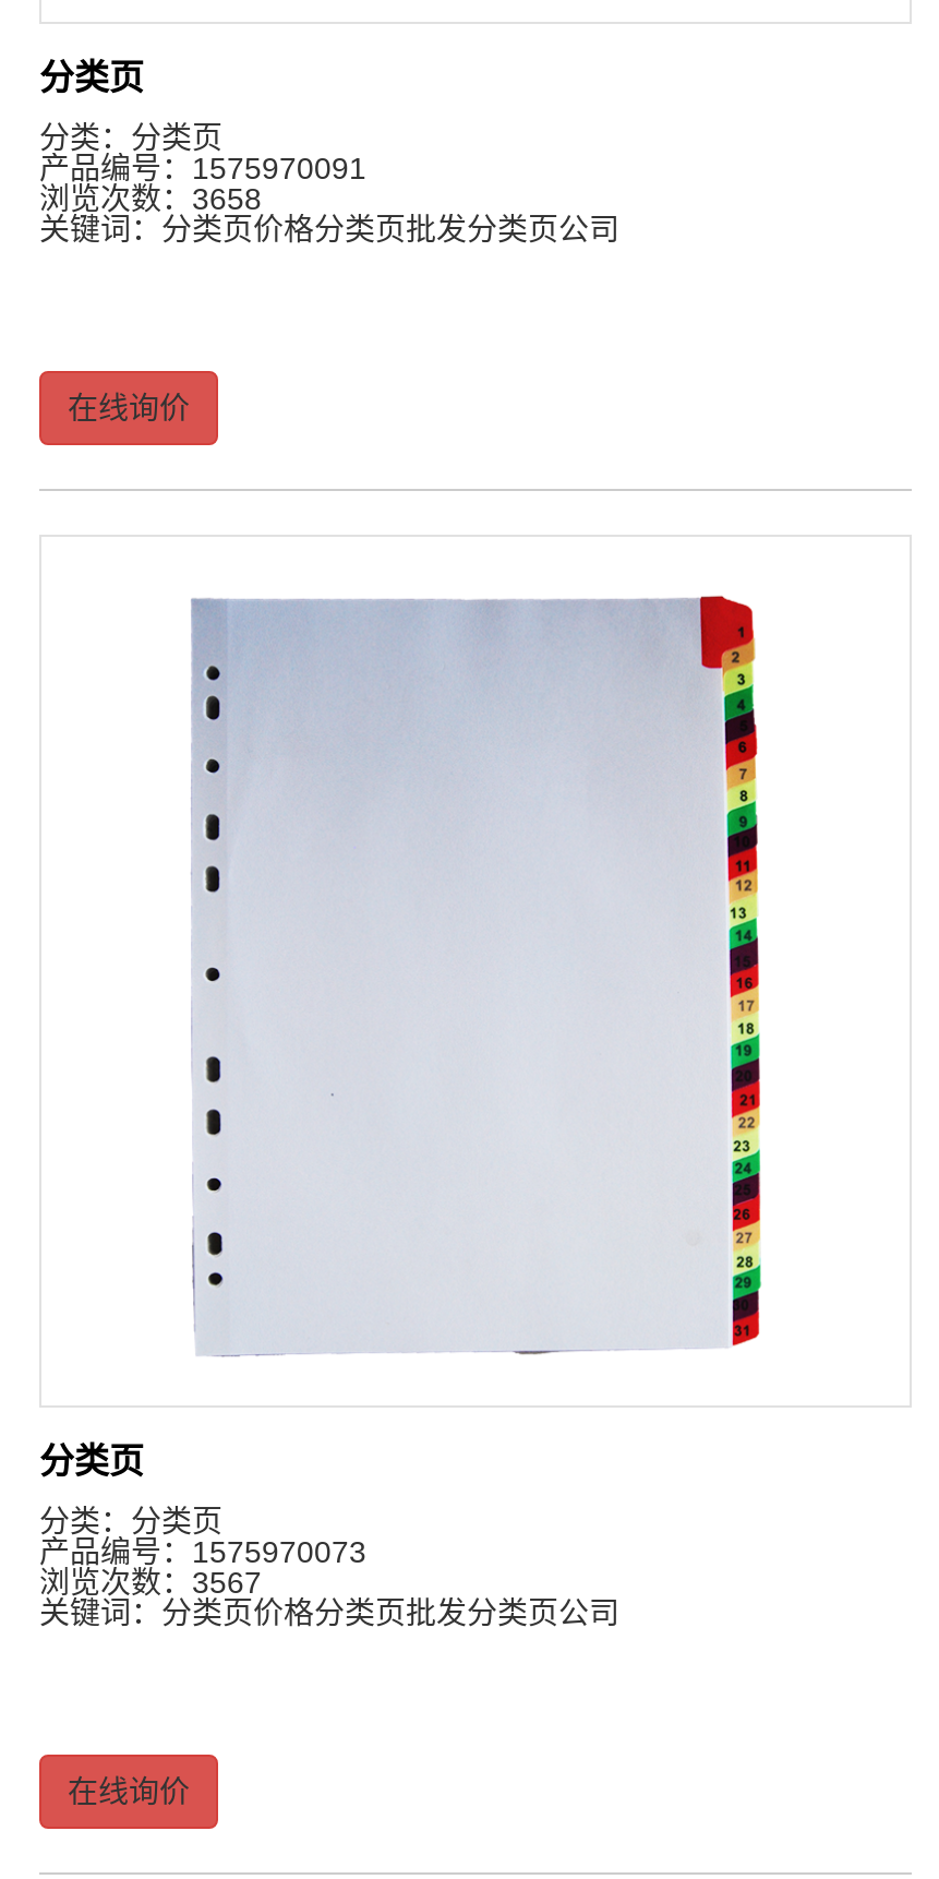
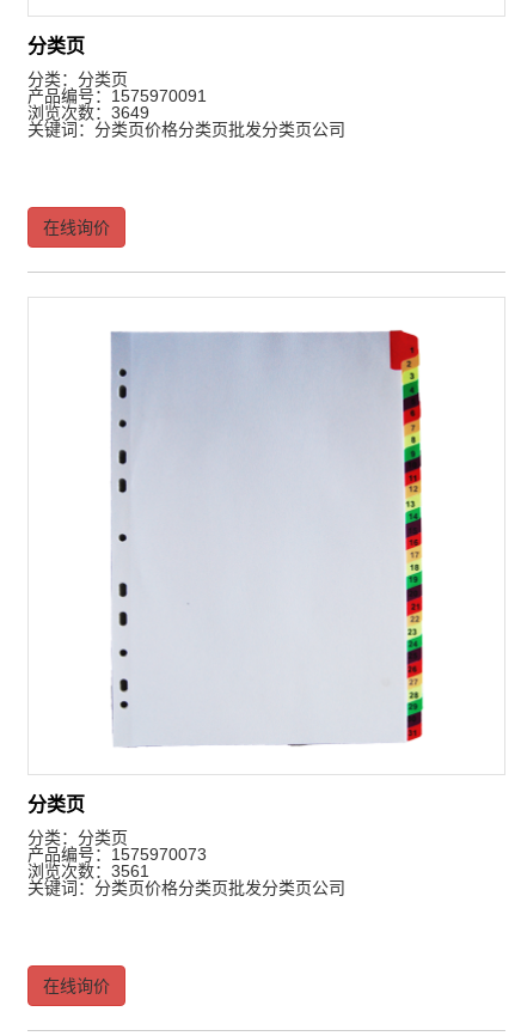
[39,181,262,216] 浏览次数：3658 -> [27,103,149,122] 浏览次数：3649
[39,1565,262,1600] 浏览次数：3567 -> [27,862,149,881] 浏览次数：3561

